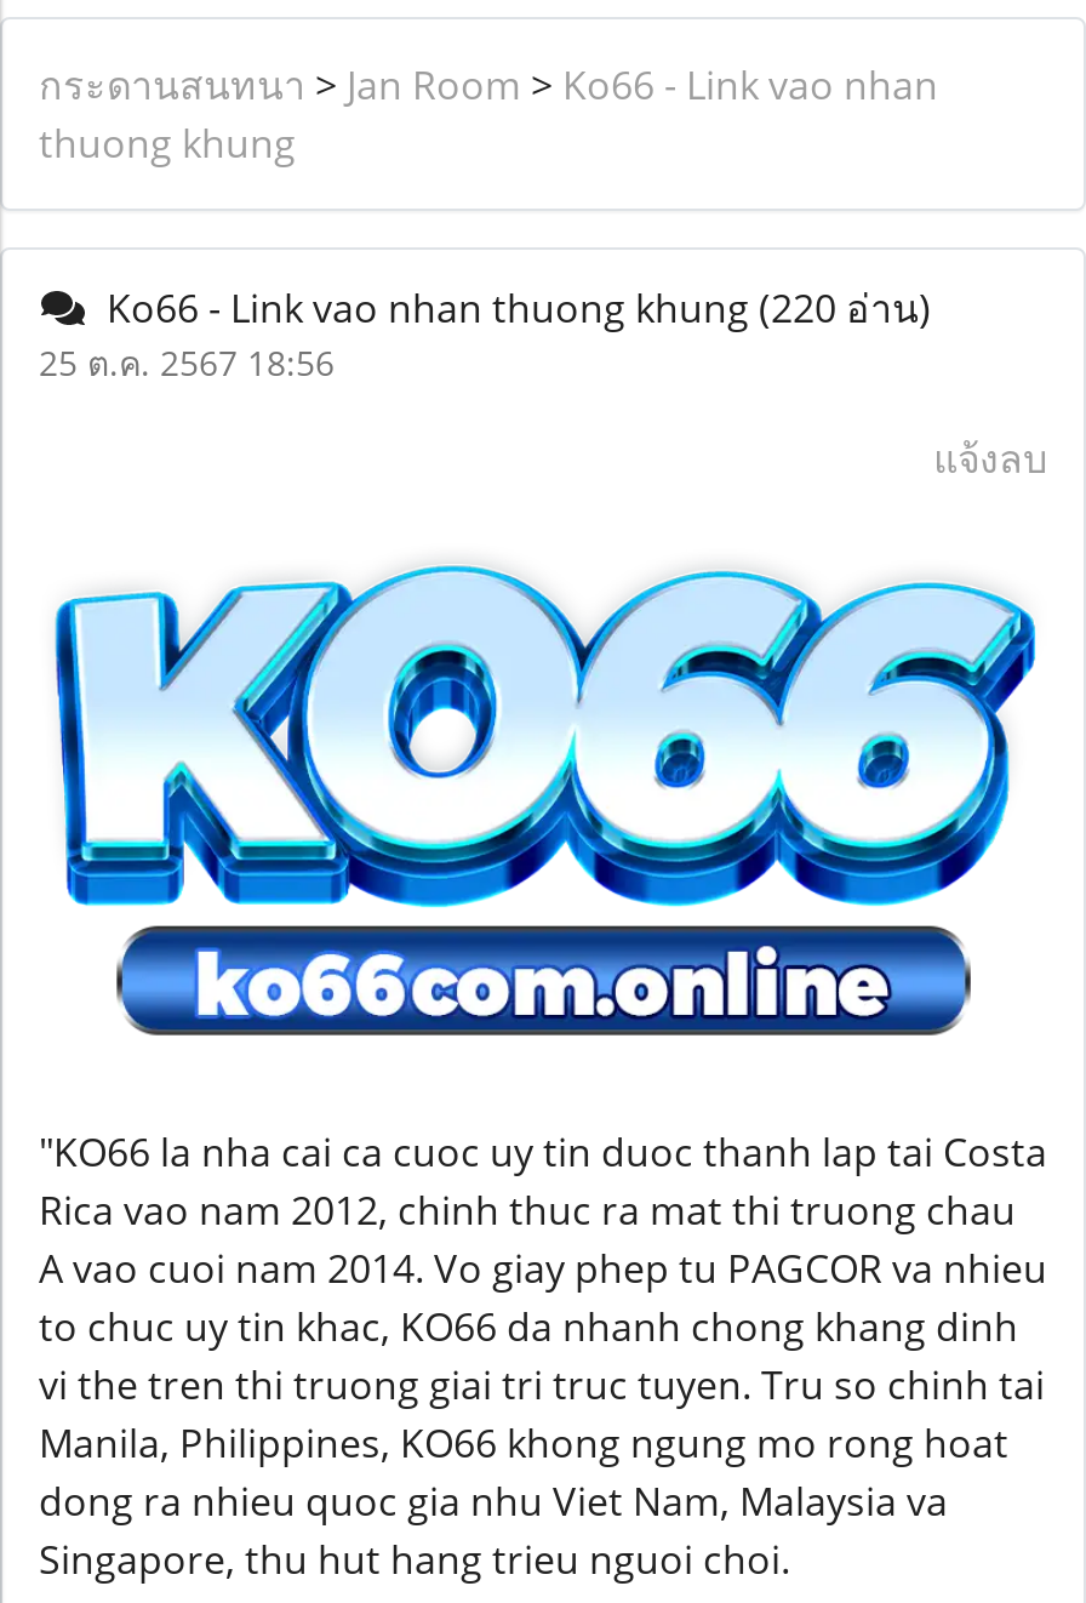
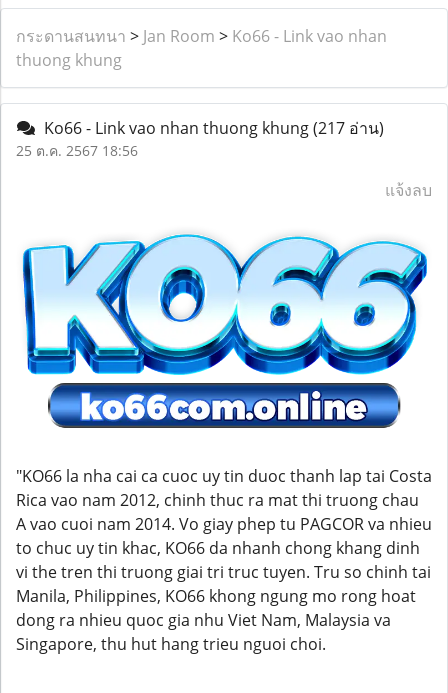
[87,281,931,335] Ko66 - Link vao nhan thuong khung (220 อ่าน) -> [36,117,384,139] Ko66 - Link vao nhan thuong khung (217 อ่าน)

